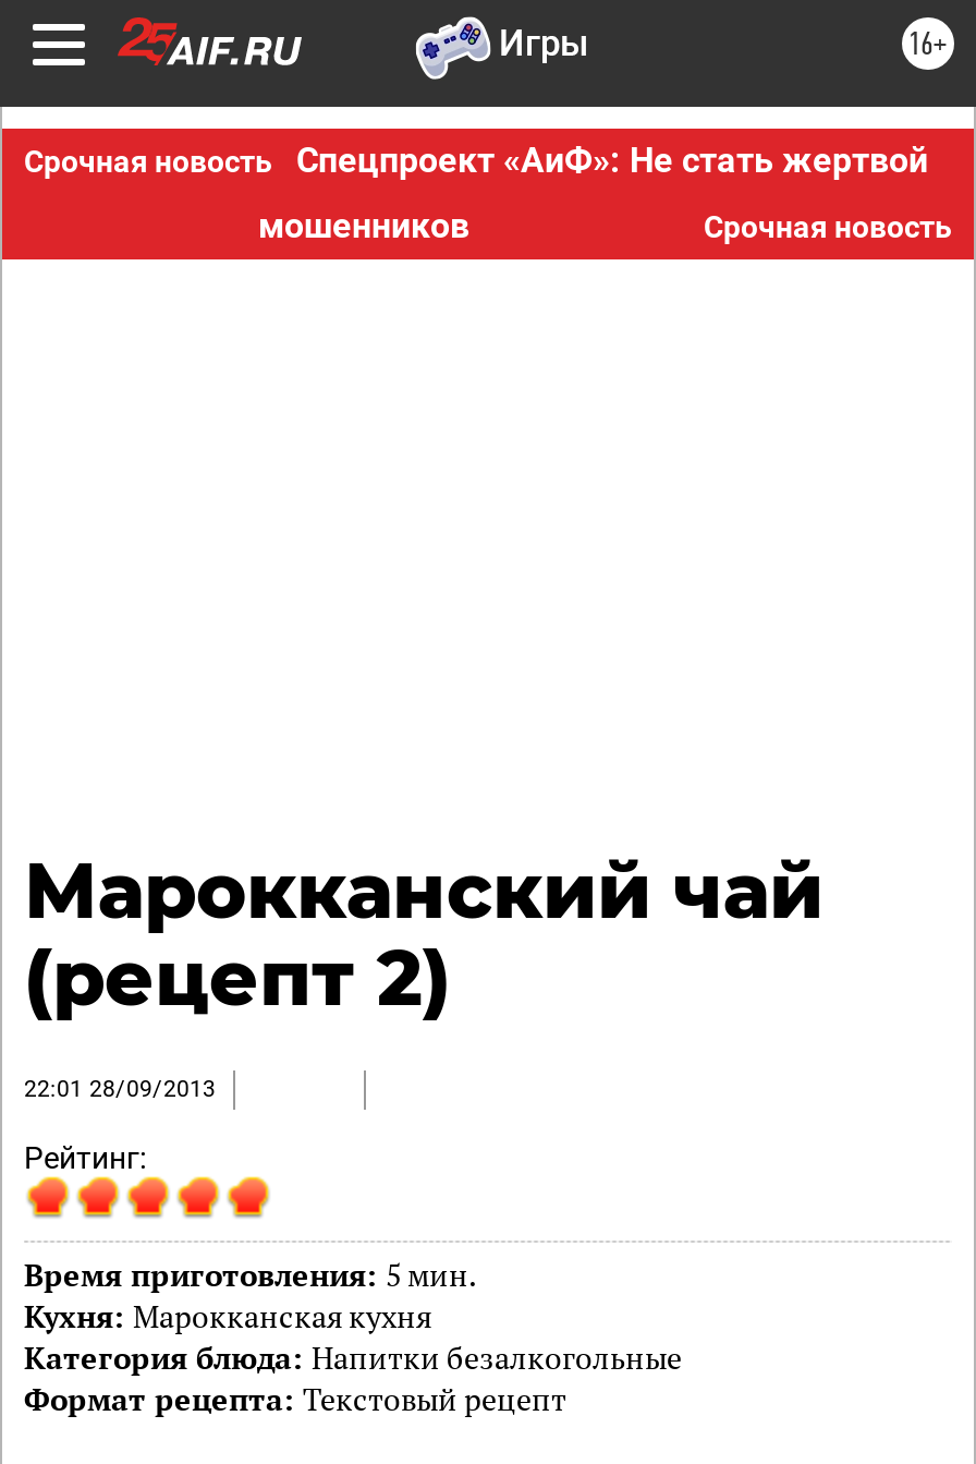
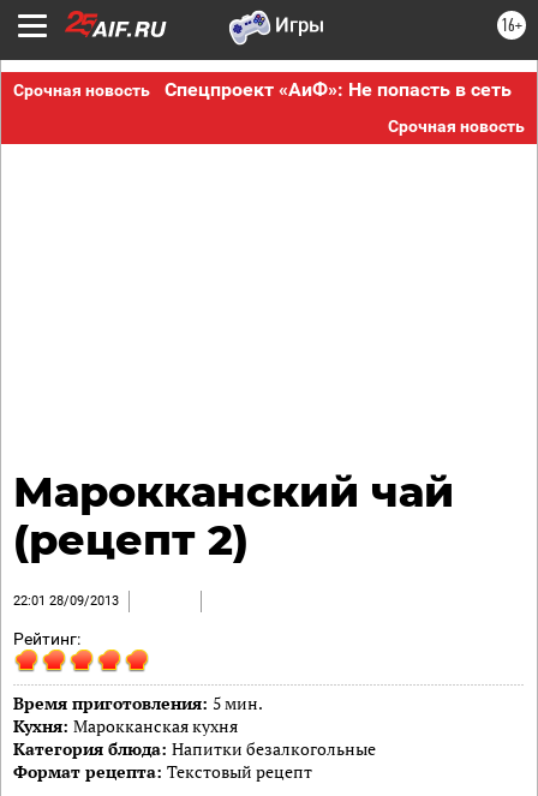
[258,140,928,246] Спецпроект «АиФ»: Не стать жертвой | мошенников -> [164,78,511,101] Спецпроект «АиФ»: Не попасть в сеть

